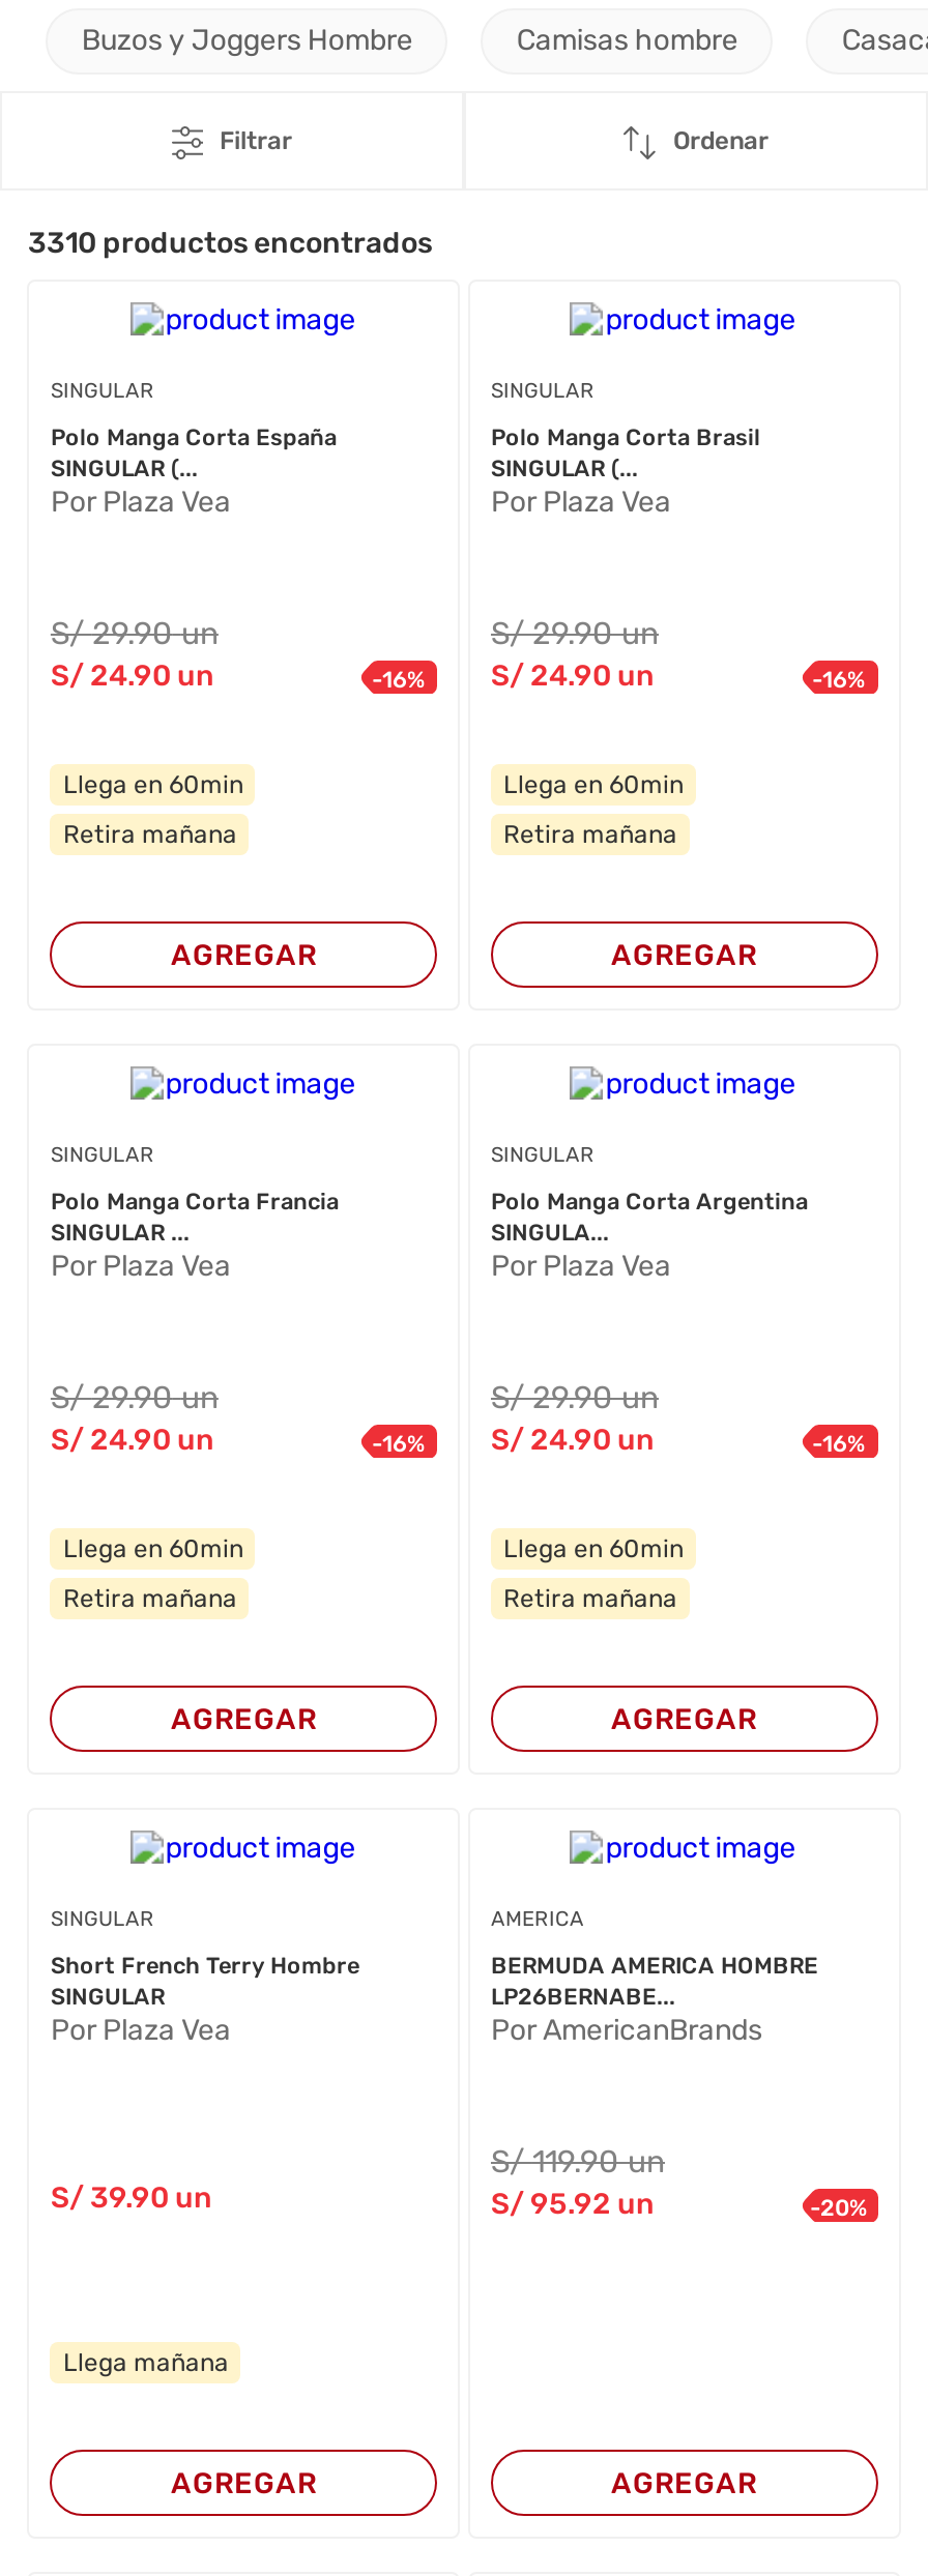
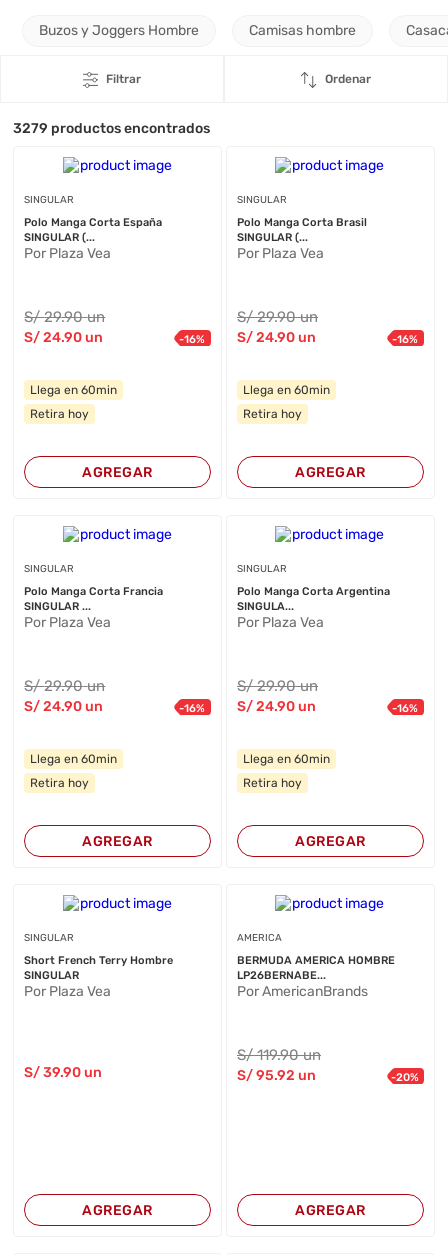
[28,226,432,261] 3310 productos encontrados -> [13,120,210,137] 3279 productos encontrados
[63,820,237,849] Retira mañana -> [30,407,89,421] Retira hoy
[503,820,677,849] Retira mañana -> [243,407,302,421] Retira hoy
[63,1584,237,1613] Retira mañana -> [30,776,89,790] Retira hoy
[503,1584,677,1613] Retira mañana -> [243,776,302,790] Retira hoy
[63,2348,229,2377] Llega mañana -> none

